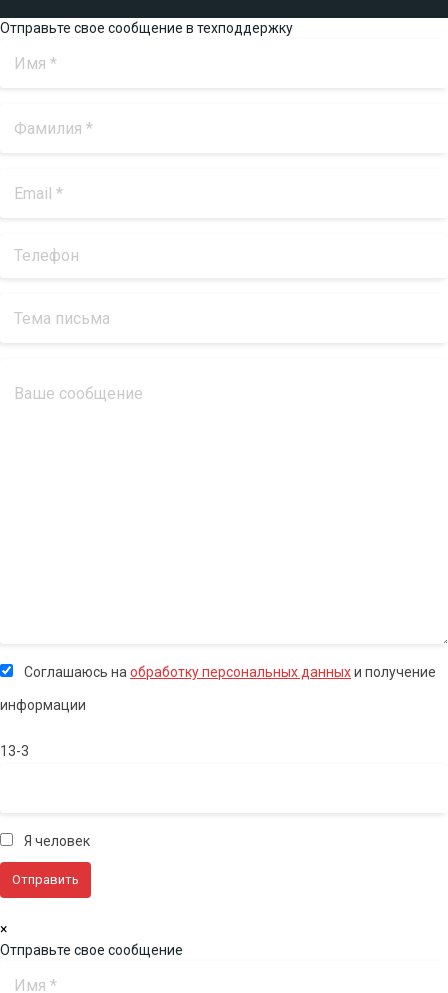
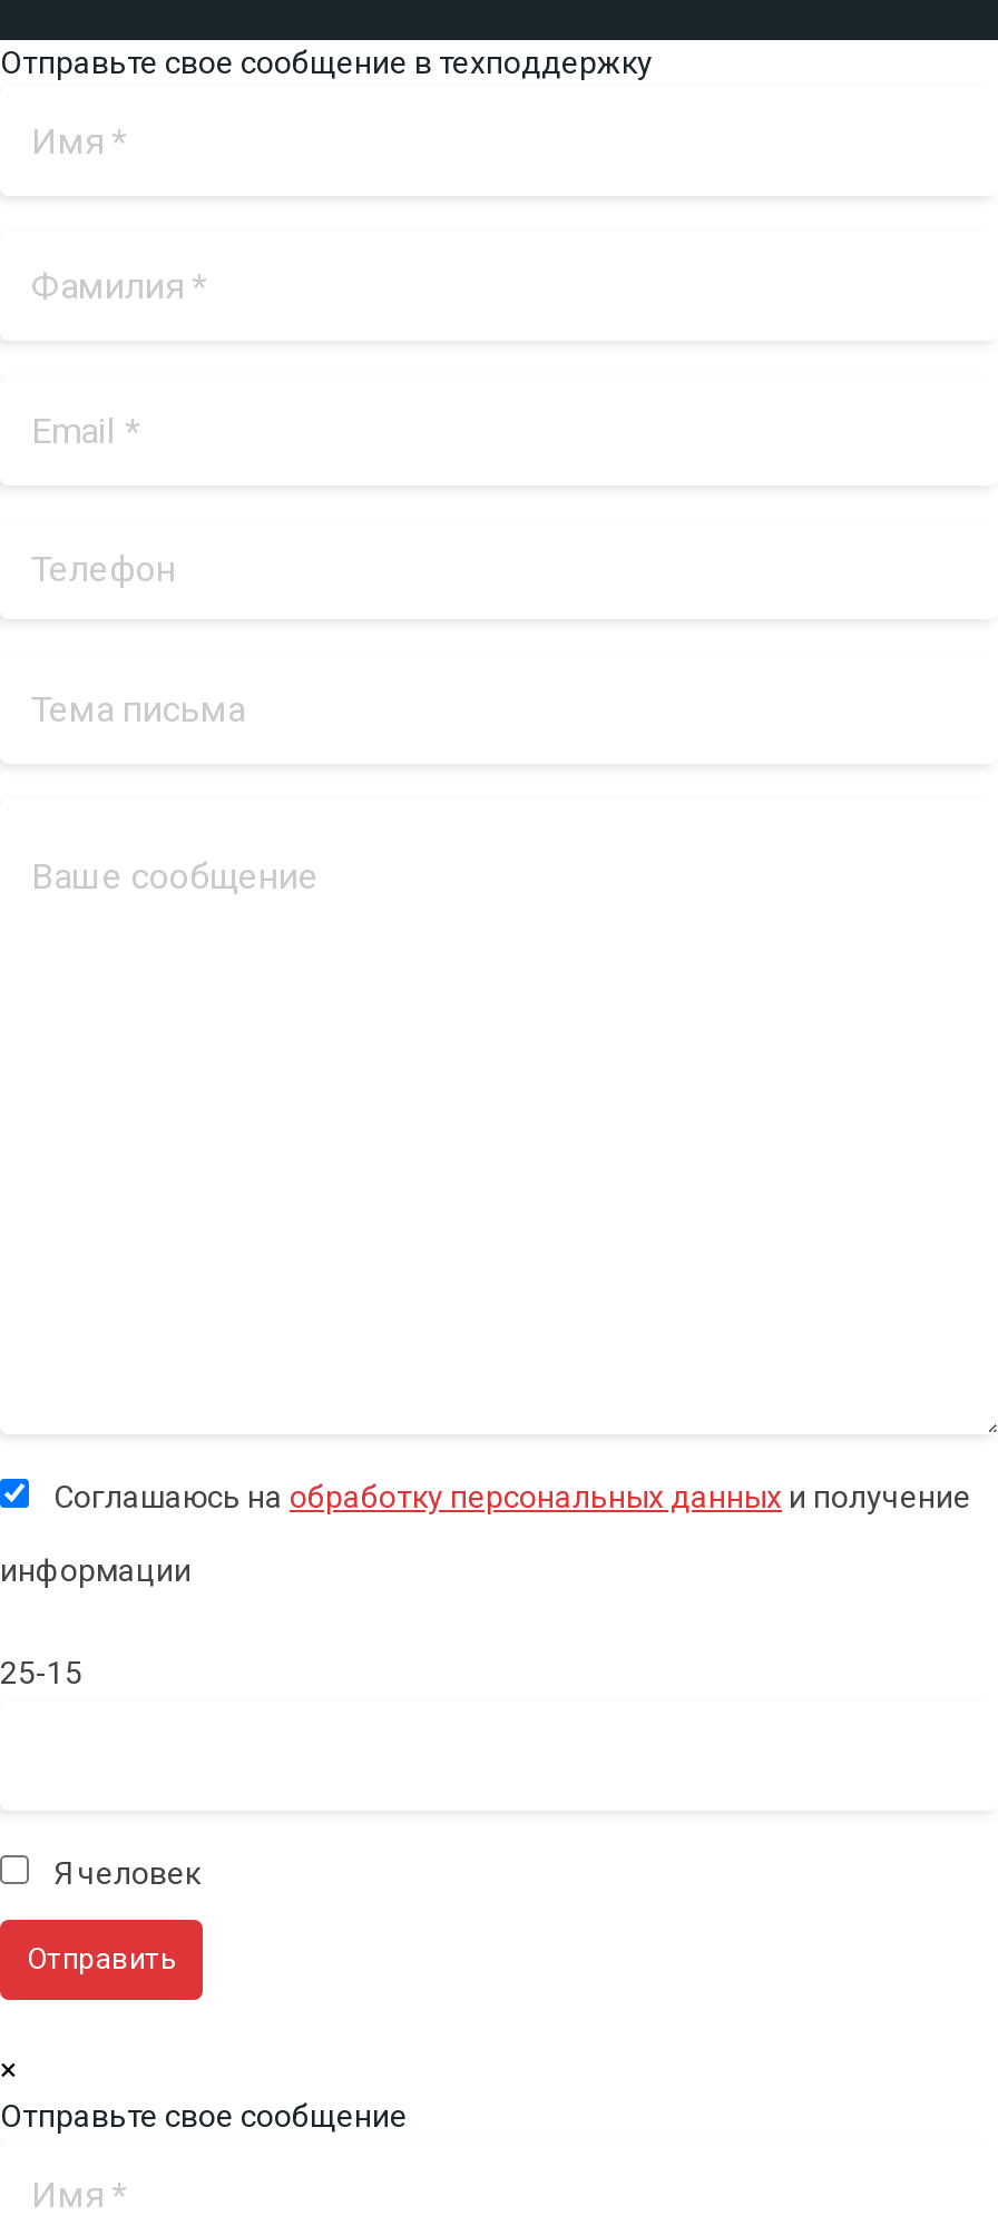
[0,743,29,759] 13-3 -> [0,1655,82,1691] 25-15

